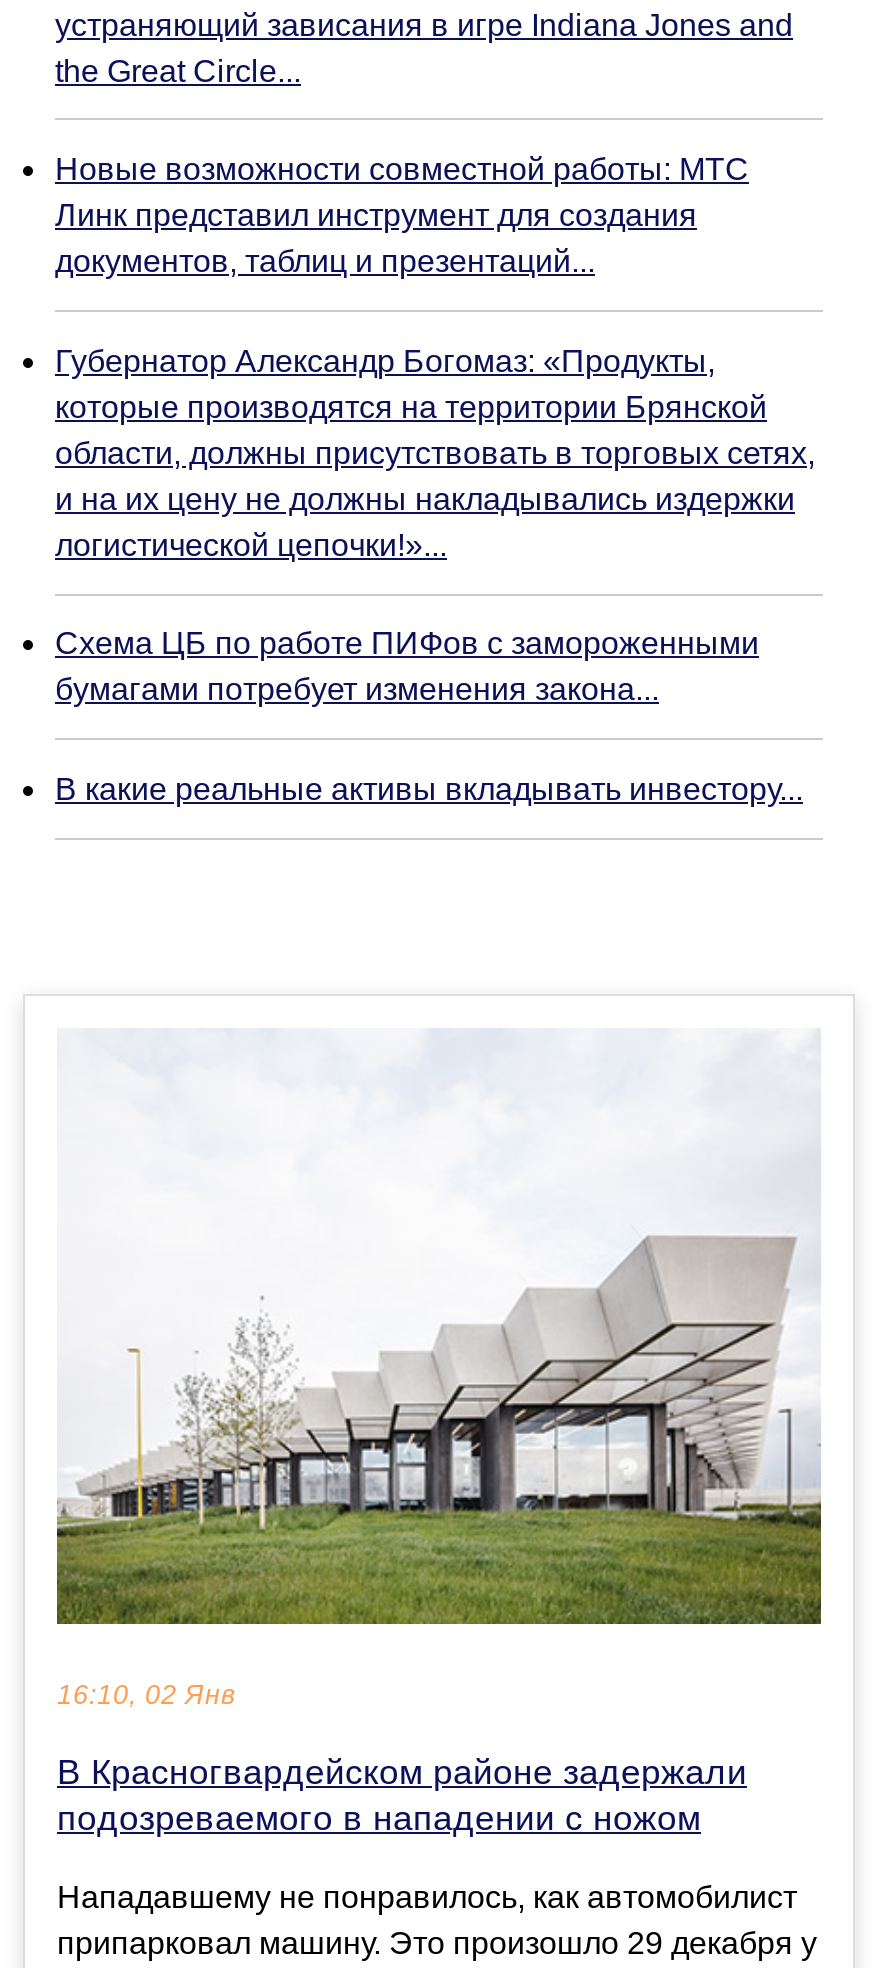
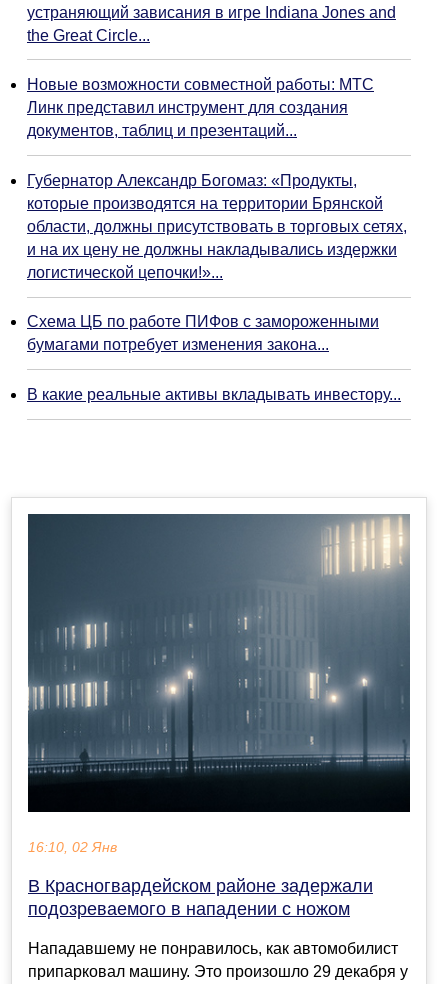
[55,1028,823,1626] [image] -> [27,513,411,813] [image]

